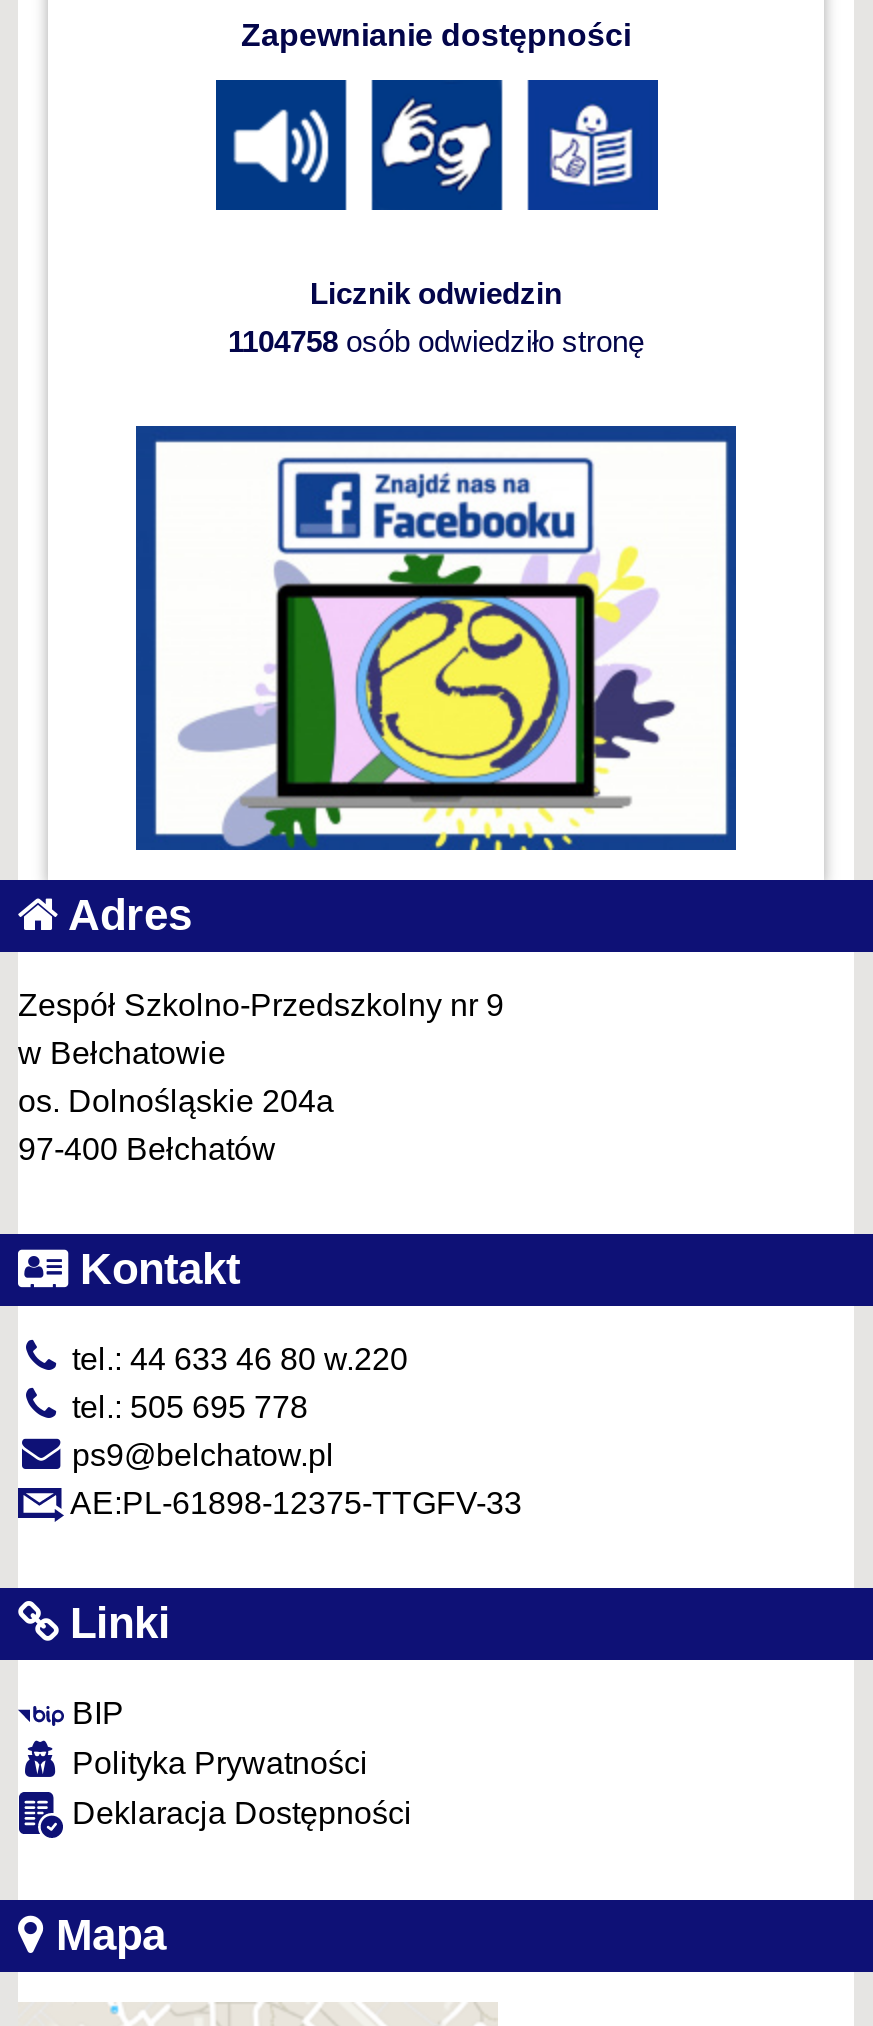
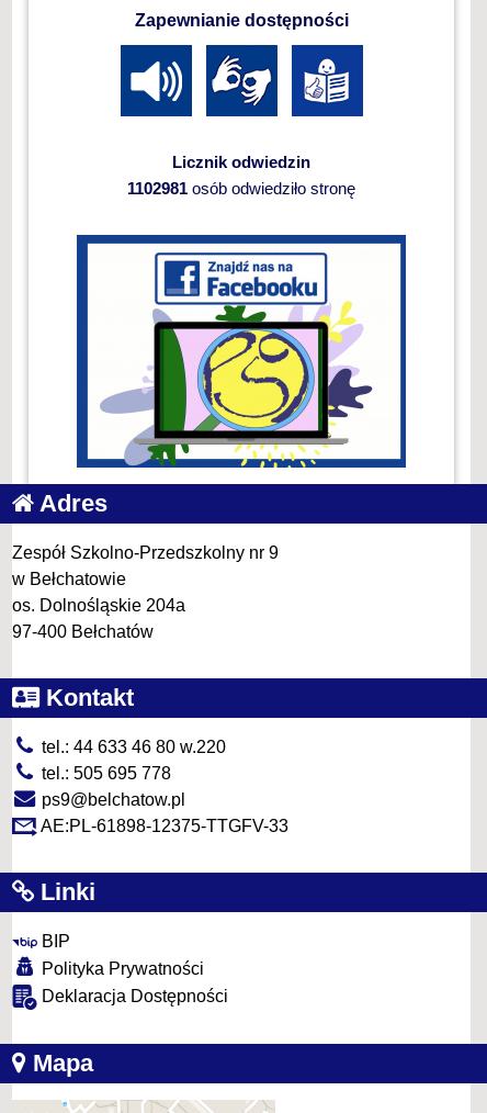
[228,324,644,358] 1104758 osób odwiedziło stronę -> [127,179,355,198] 1102981 osób odwiedziło stronę

